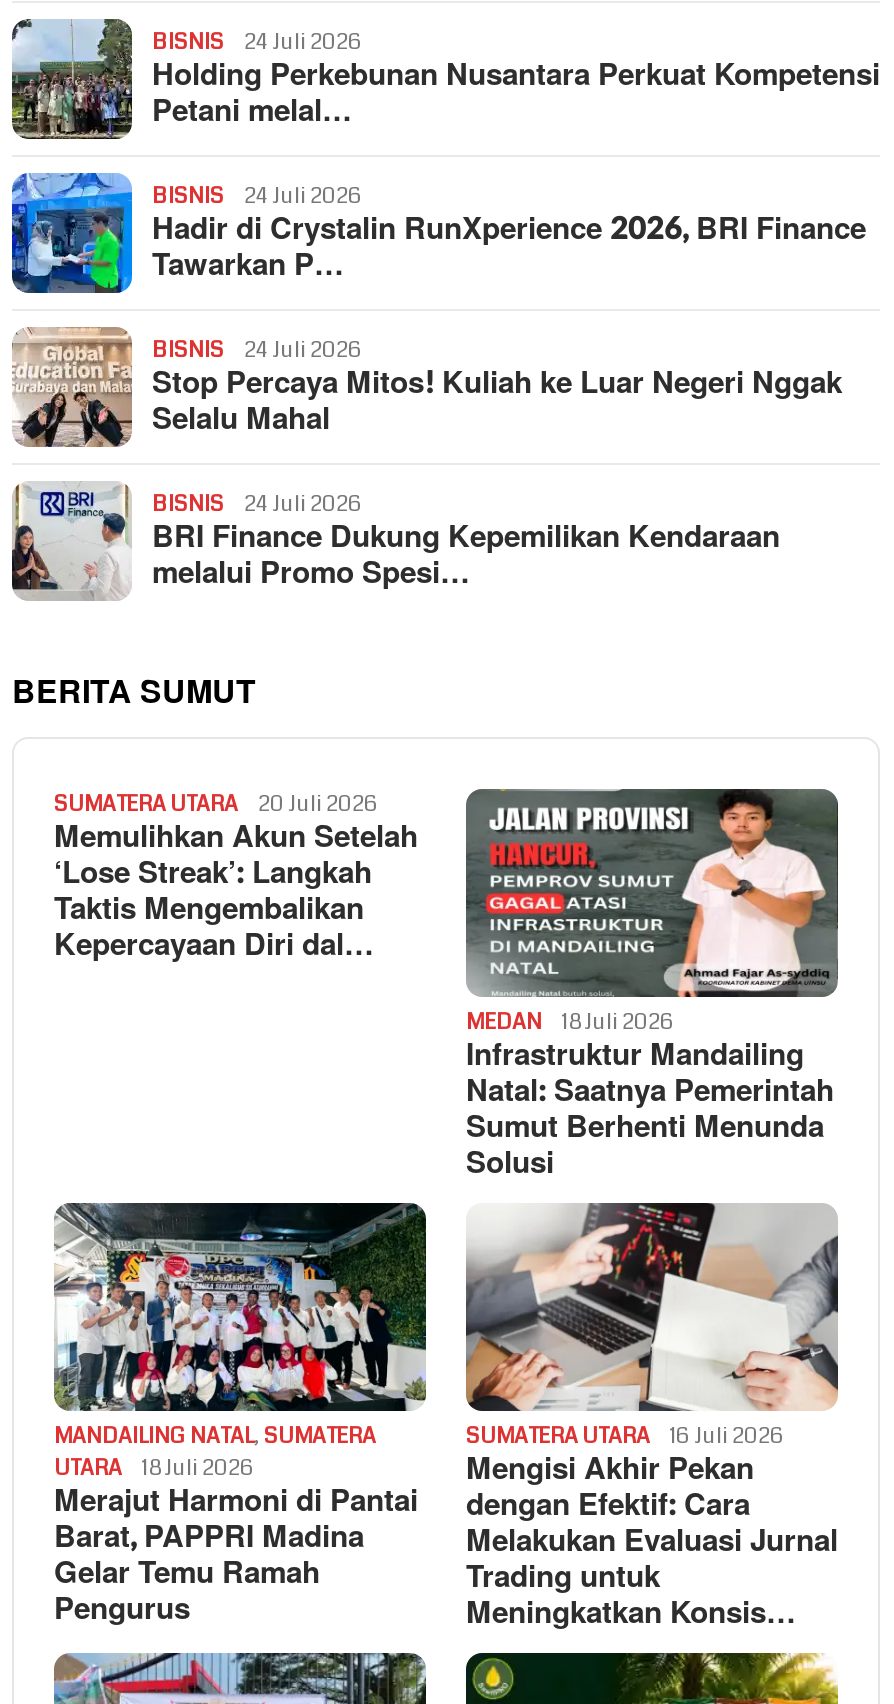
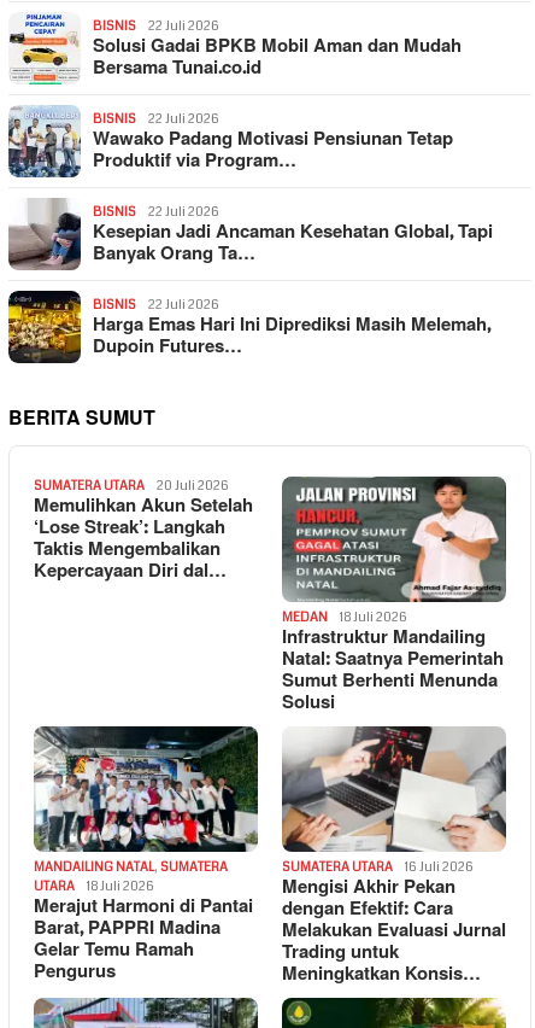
[10,16,880,140] [image] | 24 Juli 2026 | Holding Perkebunan Nusantara Perkuat Kompetensi | Petani melal… -> [8,11,461,86] [image] | 22 Juli 2026 | Solusi Gadai BPKB Mobil Aman dan Mudah | Bersama Tunai.co.id
[10,172,866,294] [image] | 24 Juli 2026 | Hadir di Crystalin RunXperience 2026, BRI Finance | Tawarkan P… -> [7,105,453,179] [image] | 22 Juli 2026 | Wawako Padang Motivasi Pensiunan Tetap | Produktif via Program…
[10,326,842,448] [image] | 24 Juli 2026 | Stop Percaya Mitos! Kuliah ke Luar Negeri Nggak | Selalu Mahal -> [7,198,493,270] [image] | 22 Juli 2026 | Kesepian Jadi Ancaman Kesehatan Global, Tapi | Banyak Orang Ta…
[10,482,780,602] [image] | 24 Juli 2026 | BRI Finance Dukung Kepemilikan Kendaraan | melalui Promo Spesi… -> [7,290,490,364] [image] | 22 Juli 2026 | Harga Emas Hari Ini Diprediksi Masih Melemah, | Dupoin Futures…

